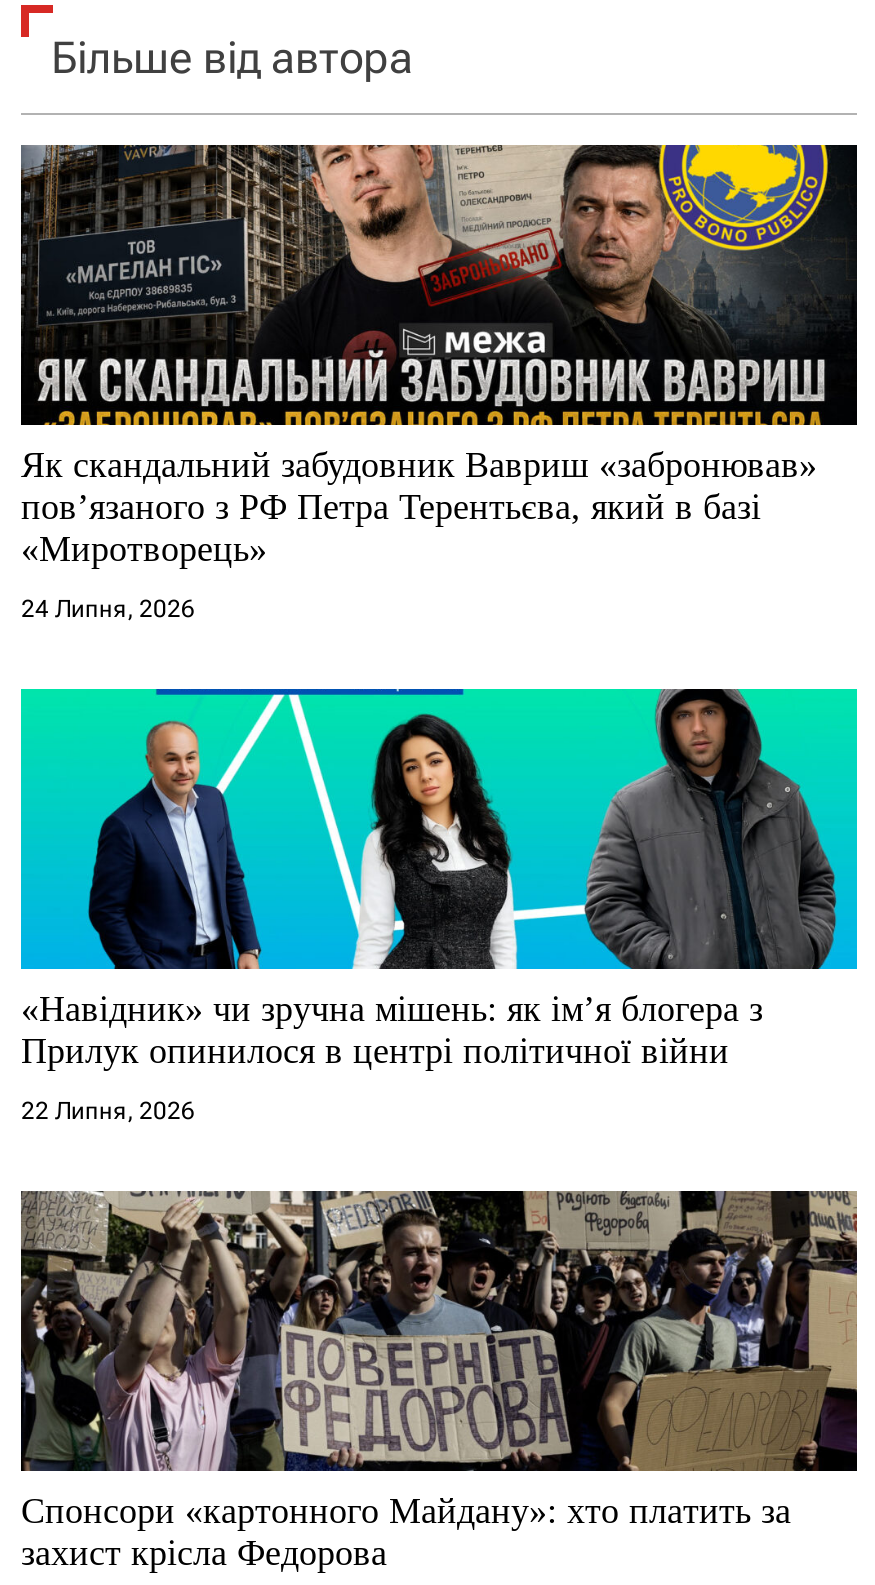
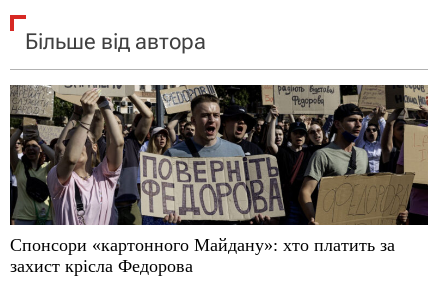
[19,143,859,623] [image] | Як скандальний забудовник Вавриш «забронював» | повʼязаного з РФ Петра Терентьєва, який в базі | «Миротворець» | 24 Липня, 2026 -> none
[19,687,859,1125] [image] | «Навідник» чи зручна мішень: як ім’я блогера з | Прилук опинилося в центрі політичної війни | 22 Липня, 2026 -> none

